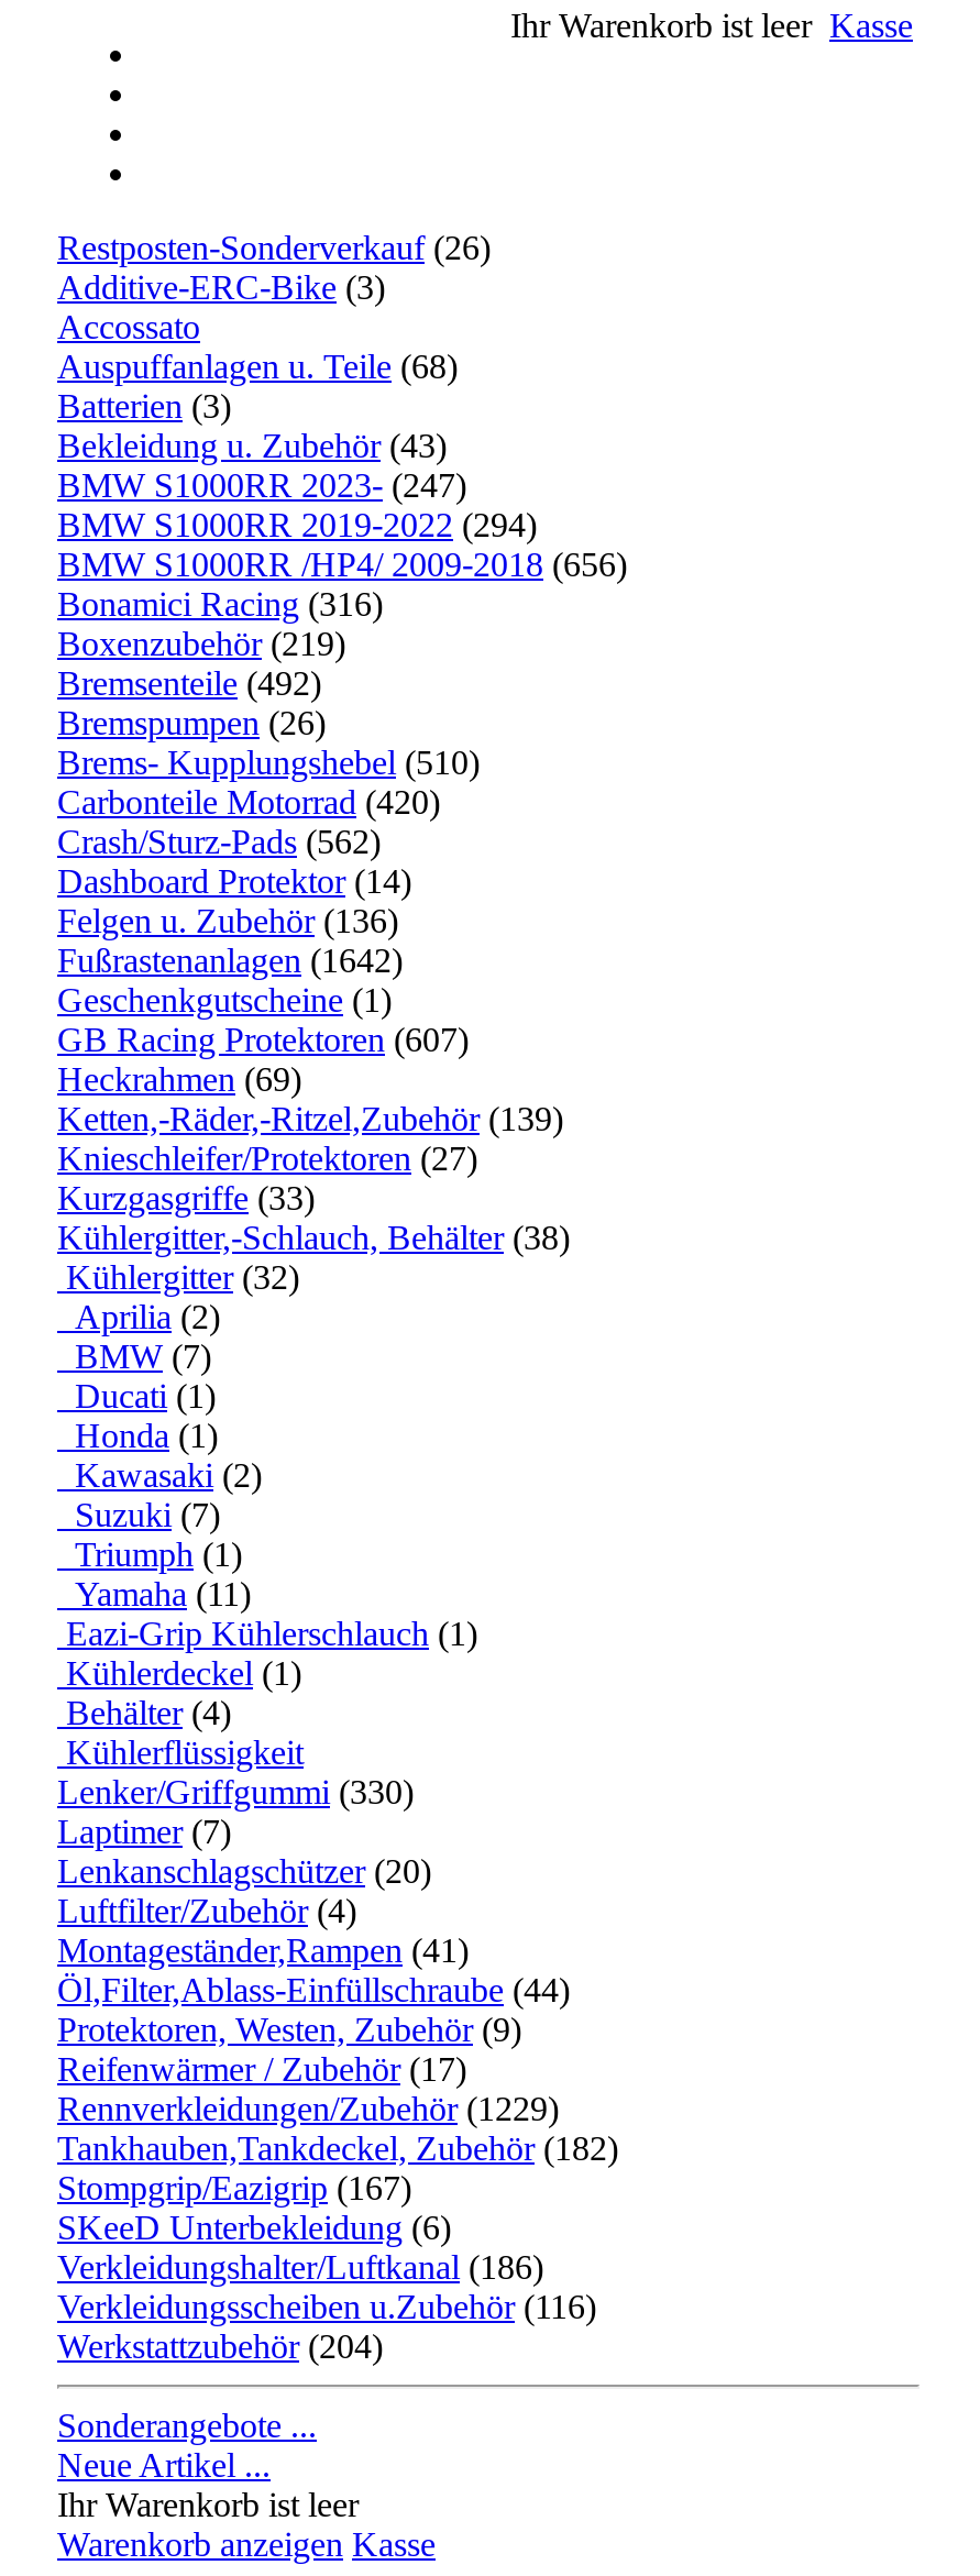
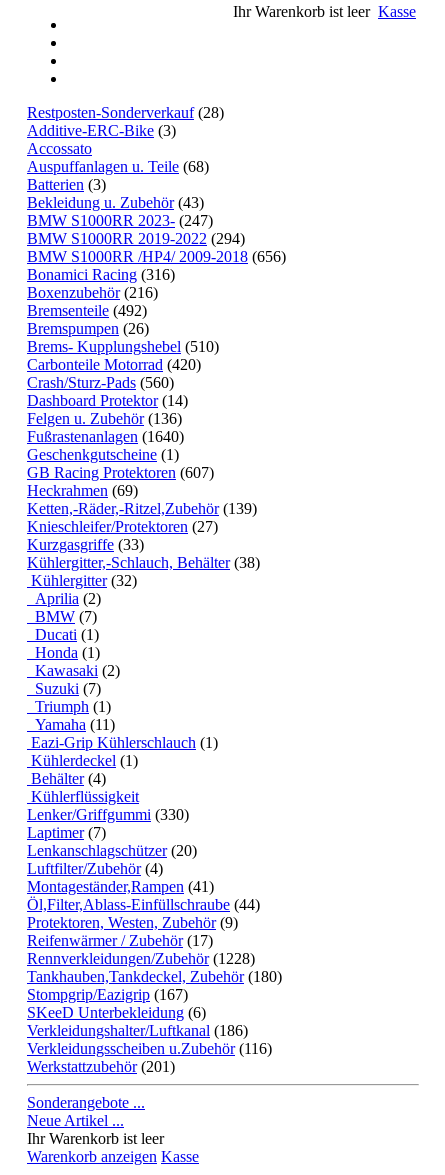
[57,229,491,266] Restposten-Sonderverkauf (26) -> [27,104,224,121] Restposten-Sonderverkauf (28)
[57,625,345,662] Boxenzubehör (219) -> [27,284,158,301] Boxenzubehör (216)
[57,823,381,860] Crash/Sturz-Pads (562) -> [27,374,174,391] Crash/Sturz-Pads (560)
[57,942,403,979] Fußrastenanlagen (1642) -> [27,428,184,445] Fußrastenanlagen (1640)
[57,2090,559,2127] Rennverkleidungen/Zubehör (1229) -> [27,950,255,967] Rennverkleidungen/Zubehör (1228)
[57,2129,618,2167] Tankhauben,Tankdeckel, Zubehör (182) -> [27,968,282,985] Tankhauben,Tankdeckel, Zubehör (180)
[57,2327,383,2365] Werkstattzubehör (204) -> [27,1058,175,1075] Werkstattzubehör (201)

